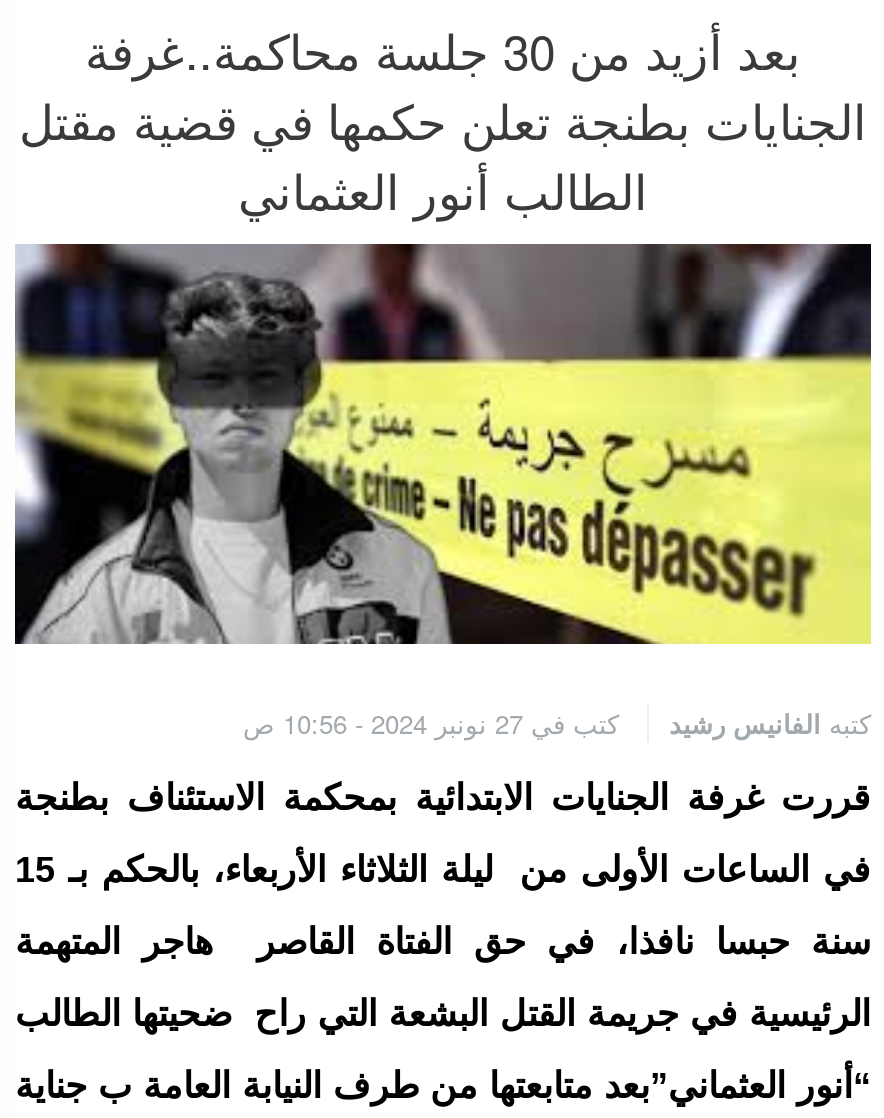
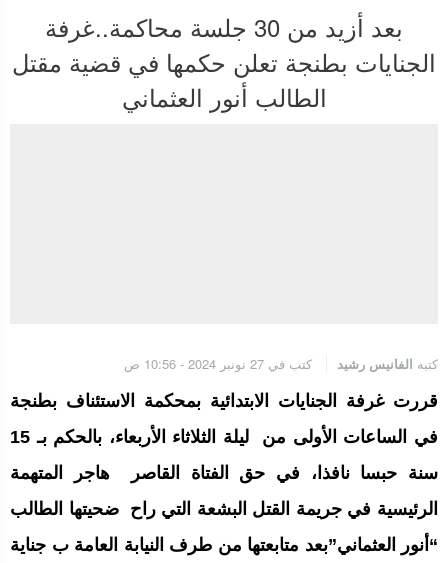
[13,242,873,646] [image] -> none

